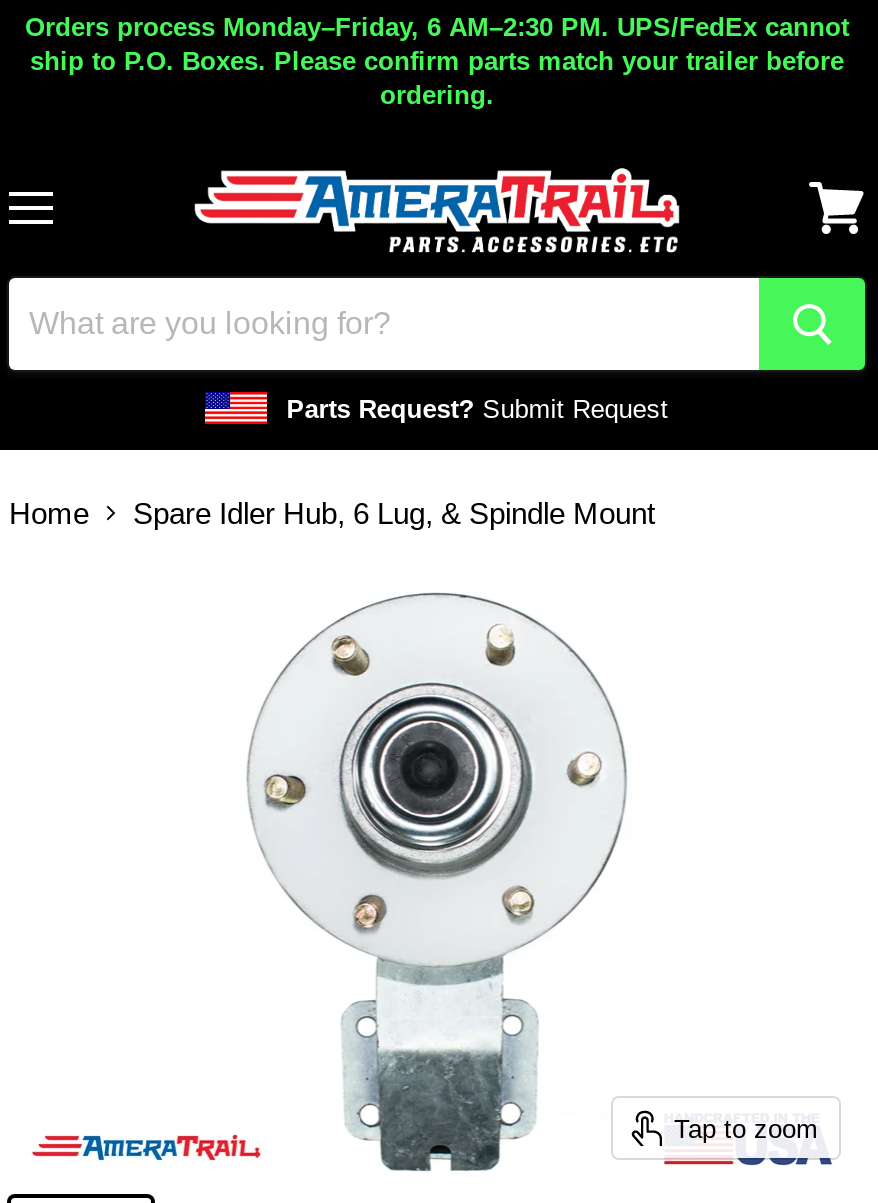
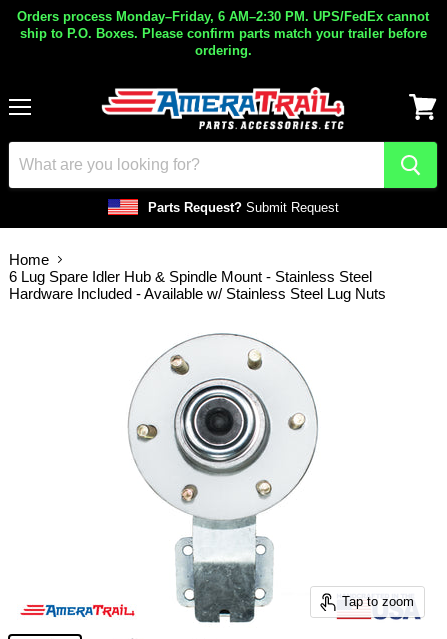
[133,495,655,529] Spare Idler Hub, 6 Lug, & Spindle Mount -> [9,268,386,302] 6 Lug Spare Idler Hub & Spindle Mount - Stainless Steel | Hardware Included - Available w/ Stainless Steel Lug Nuts

